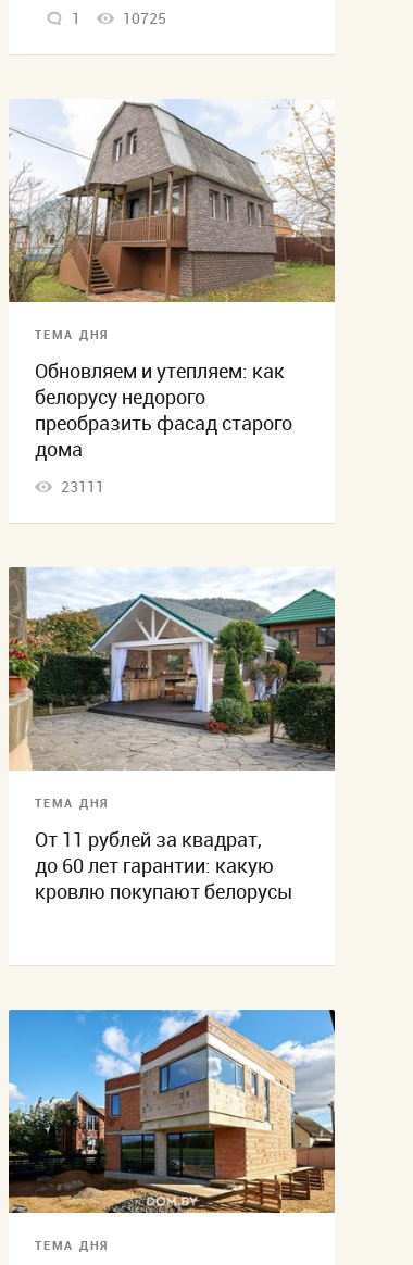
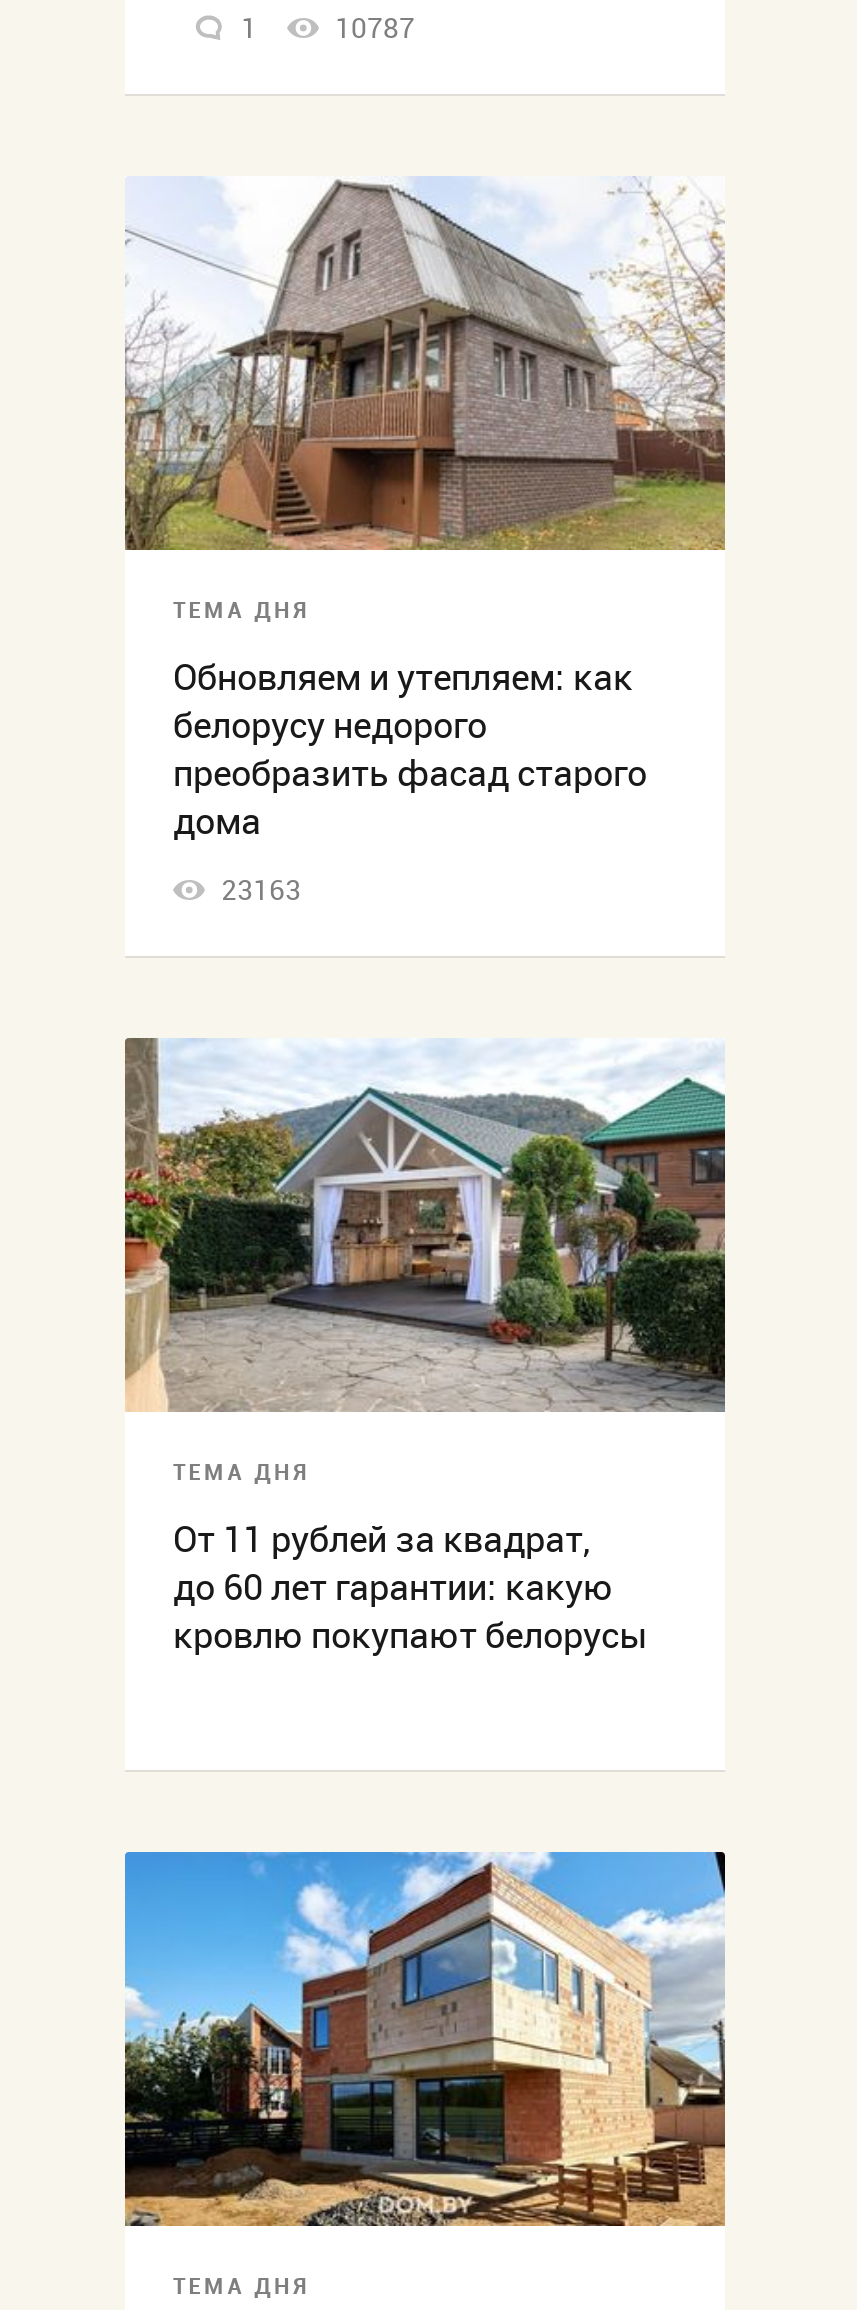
[123,10,166,27] 10725 -> [335,12,415,44] 10787
[61,478,104,496] 23111 -> [221,874,301,906] 23163

